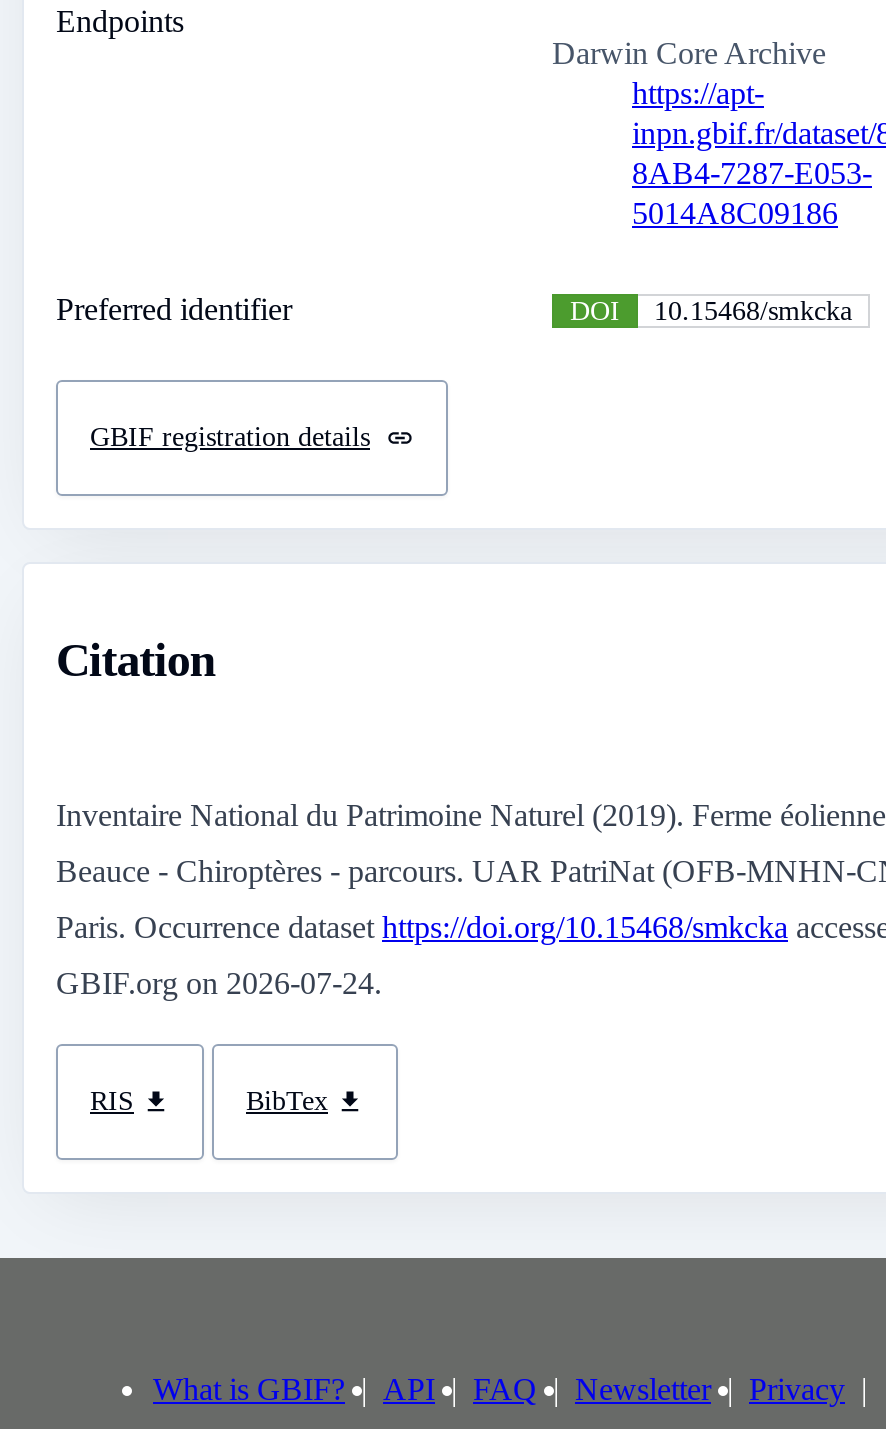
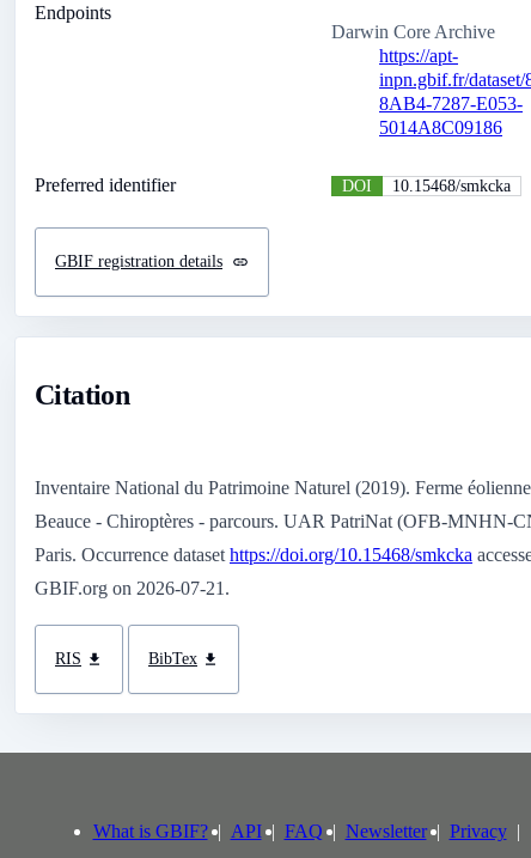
[56,966,382,1000] GBIF.org on 2026-07-24. -> [35,578,230,598] GBIF.org on 2026-07-21.

